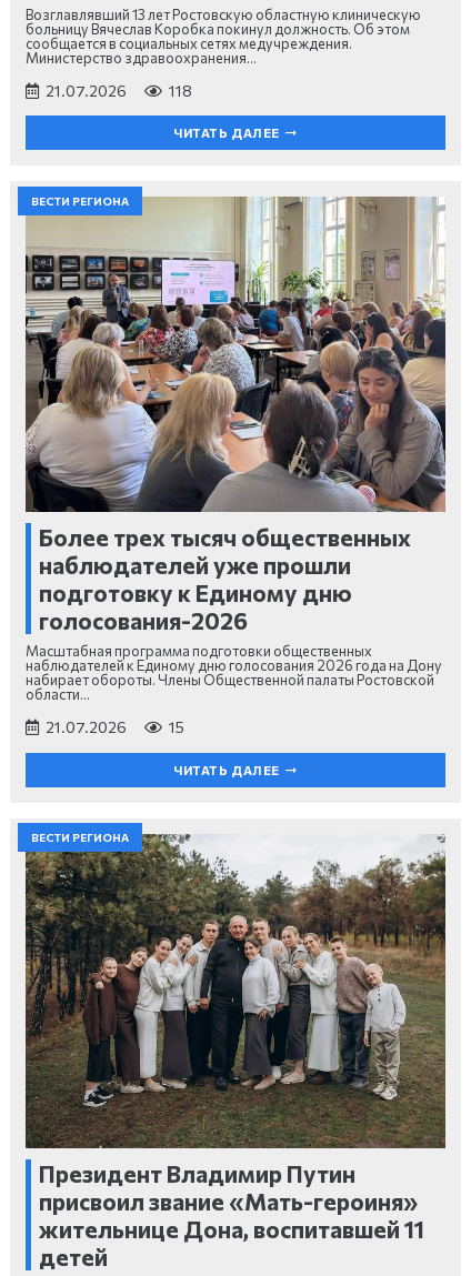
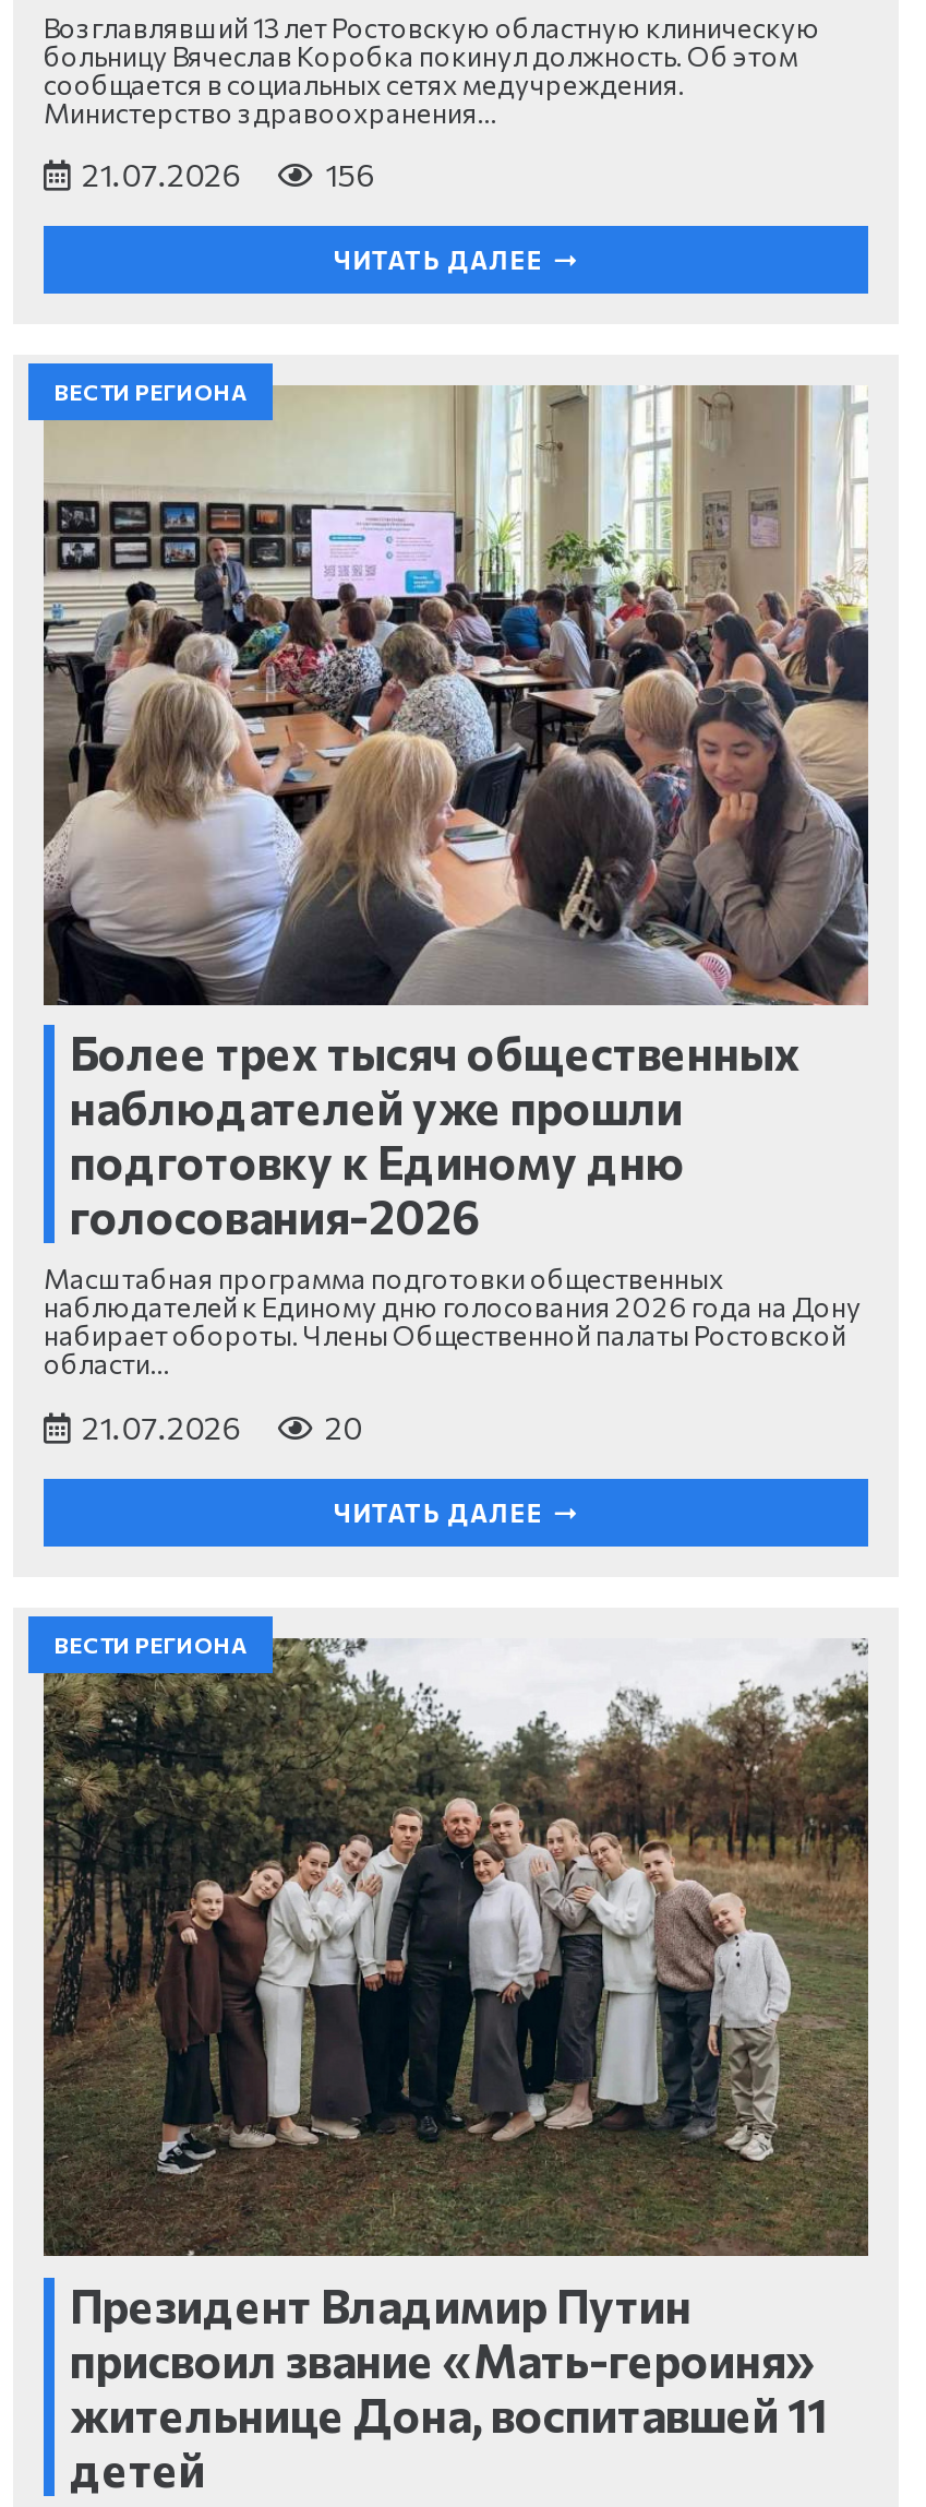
[169,81,192,100] 118 -> [325,158,375,195] 156
[169,718,184,737] 15 -> [325,1410,362,1447] 20

